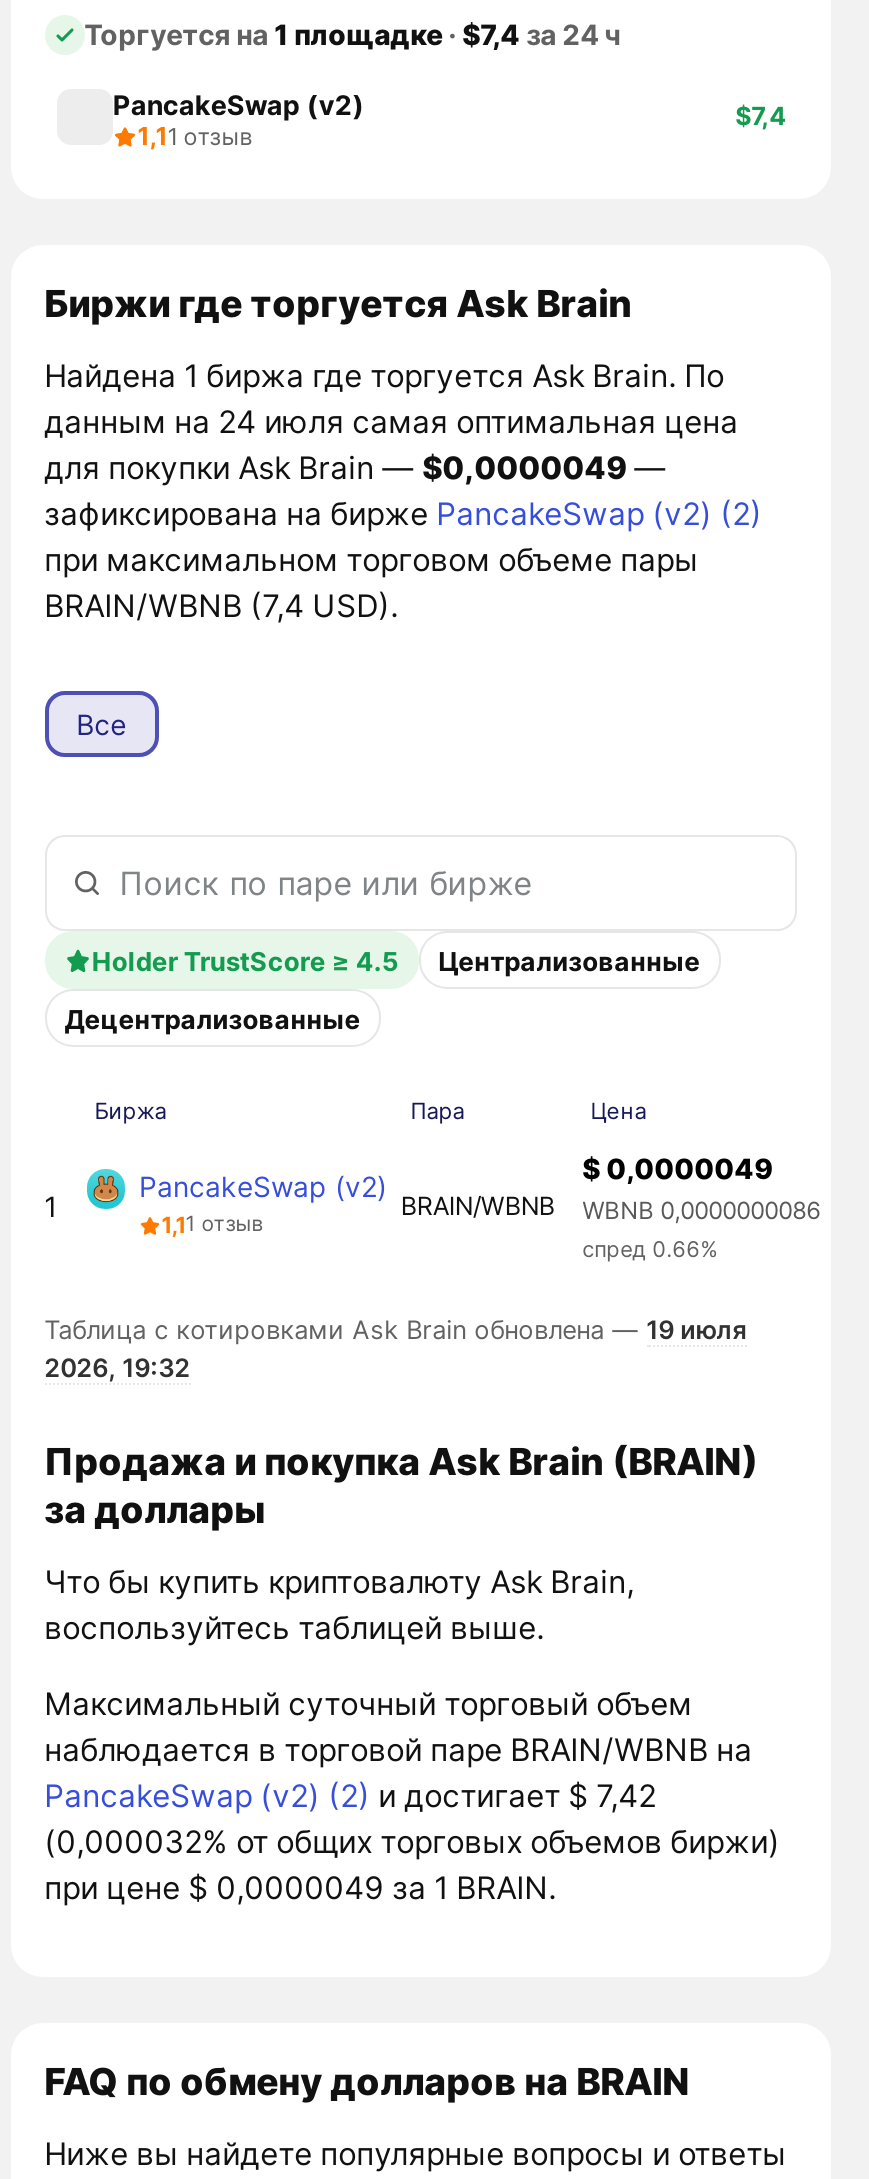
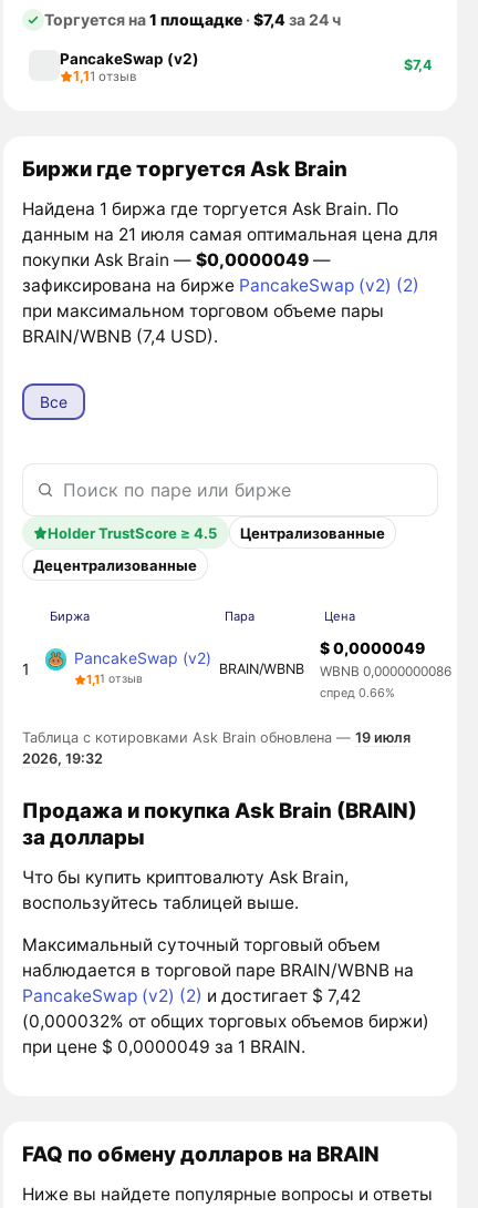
[44,403,738,487] данным на 24 июля самая оптимальная цена | для покупки Ask Brain — $0,0000049 — -> [22,224,438,270] данным на 21 июля самая оптимальная цена для | покупки Ask Brain — $0,0000049 —

